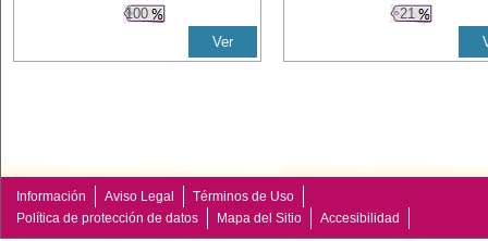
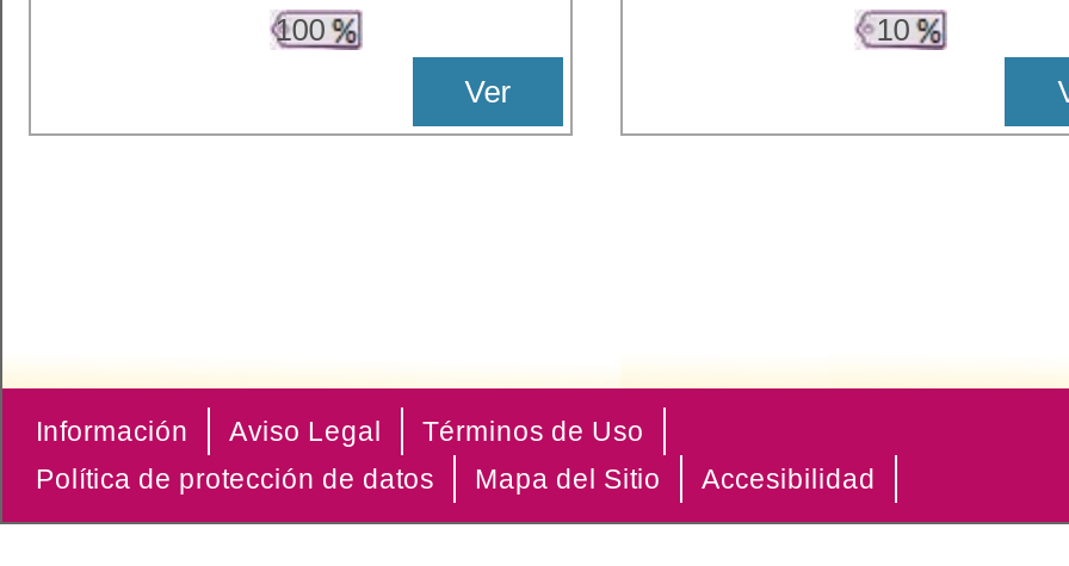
[400,5,415,22] 21 -> [876,12,910,47] 10

